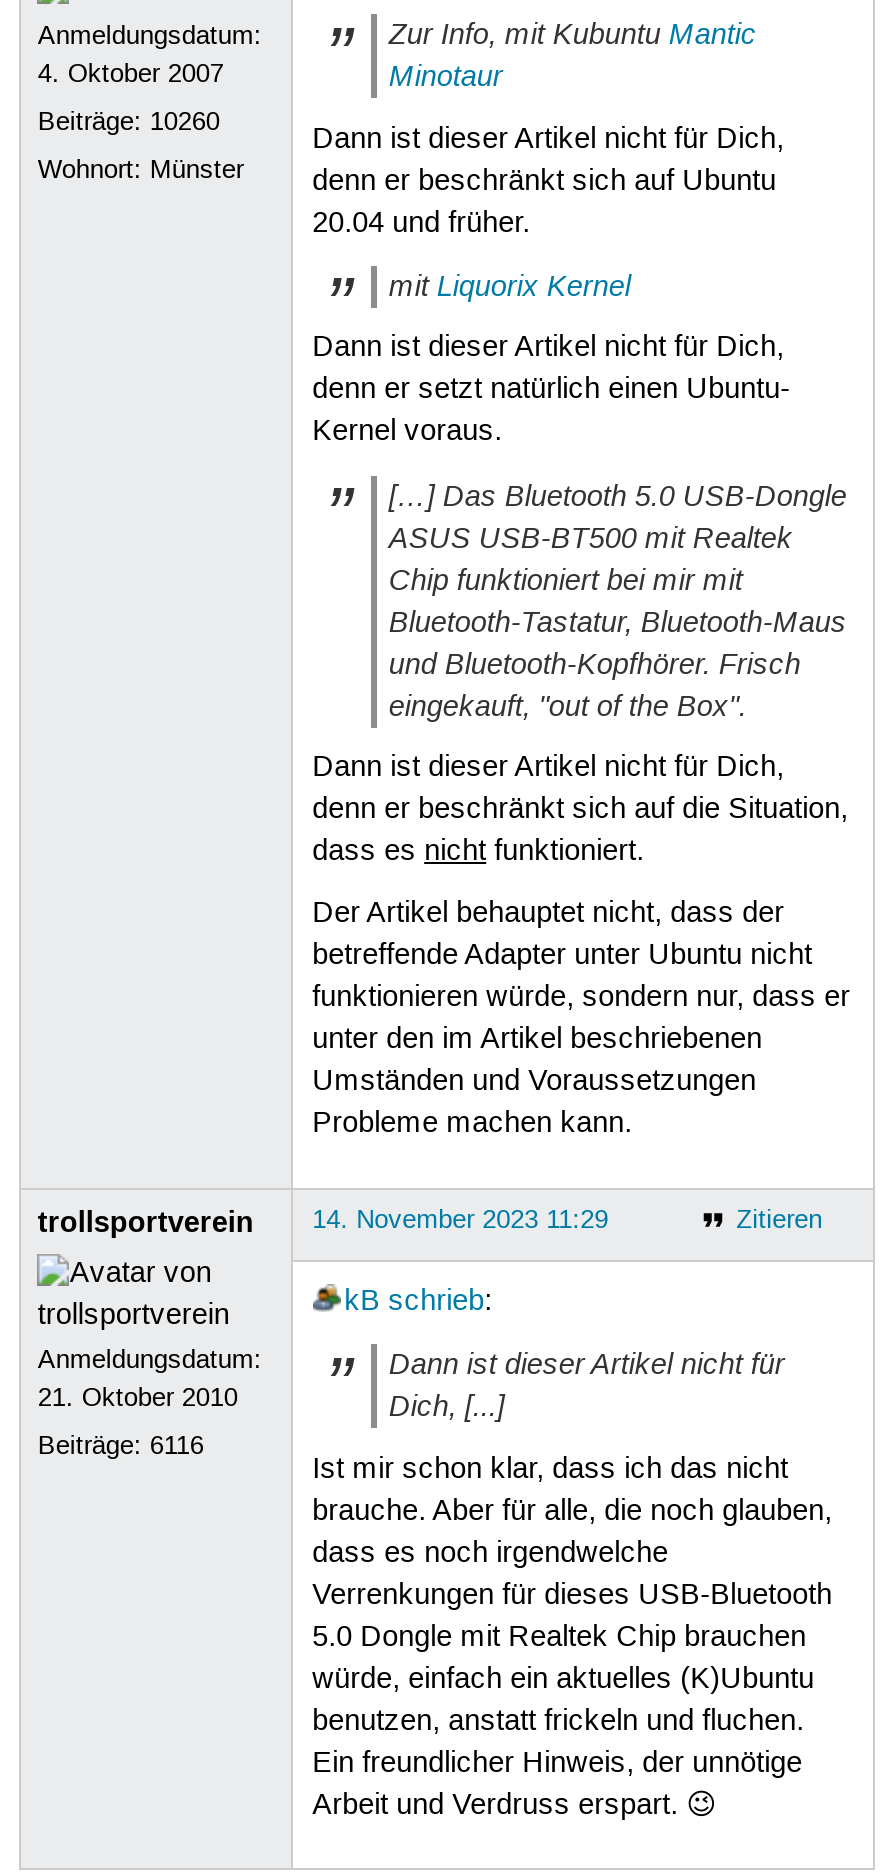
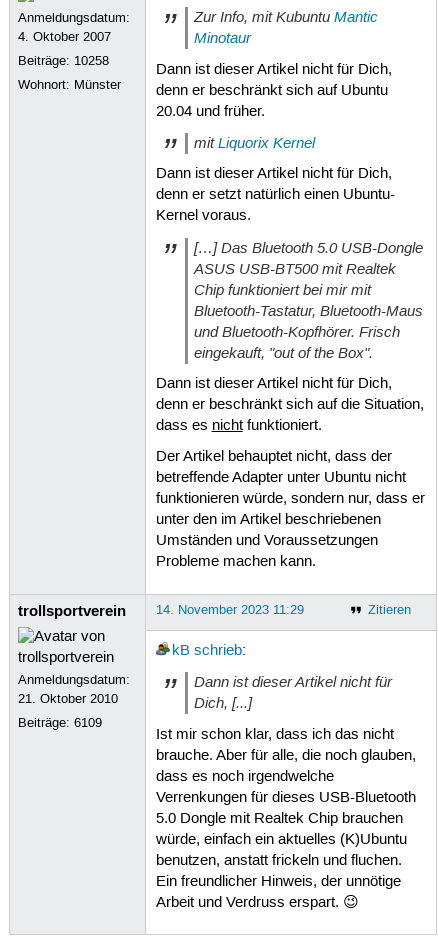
[38,106,220,138] Beiträge: 10260 -> [18,53,109,69] Beiträge: 10258
[38,1430,204,1462] Beiträge: 6116 -> [18,715,102,731] Beiträge: 6109

